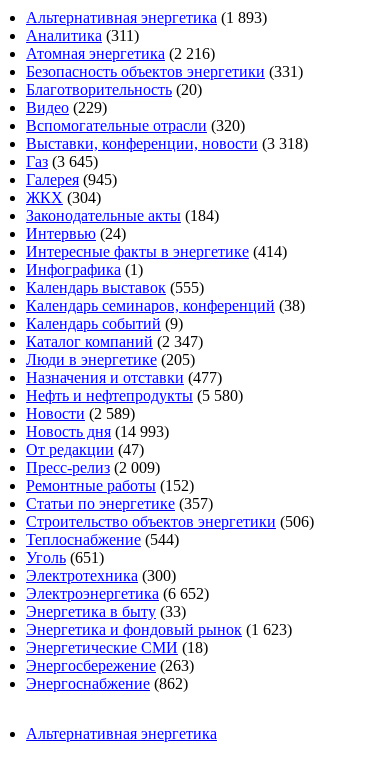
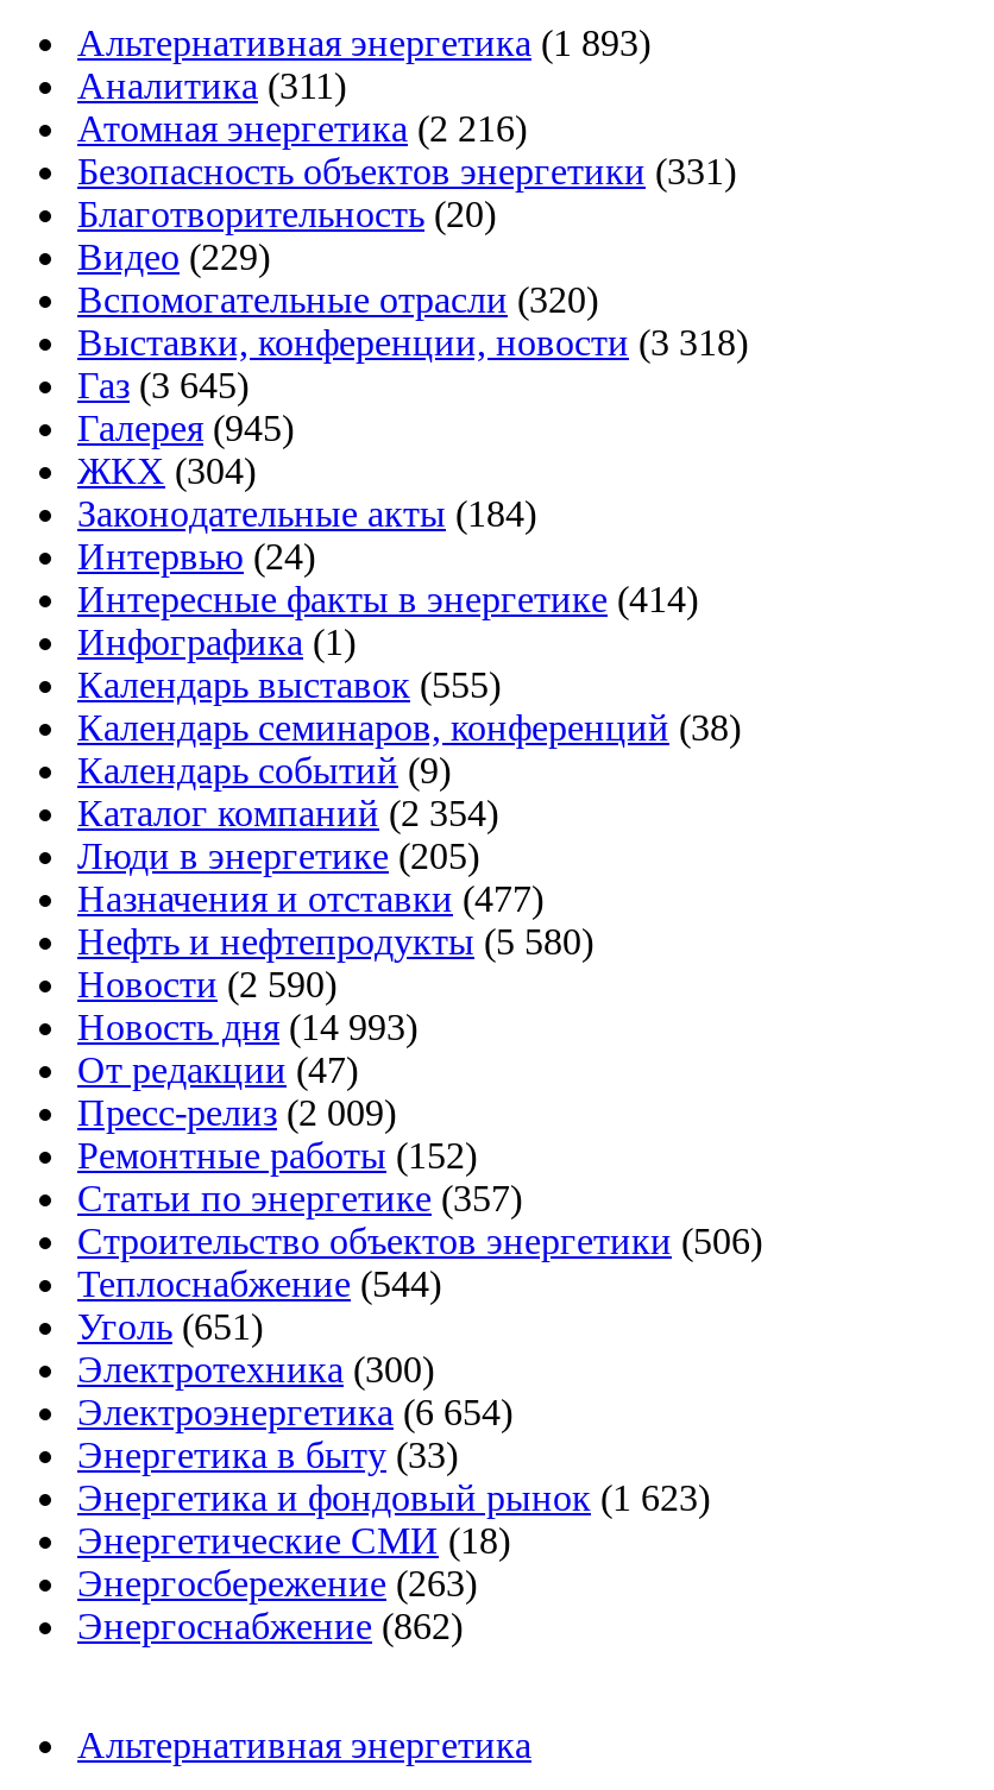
[26,333,203,350] Каталог компаний (2 347) -> [77,793,498,834] Каталог компаний (2 354)
[26,405,135,422] Новости (2 589) -> [77,964,336,1005] Новости (2 590)
[26,585,209,602] Электроэнергетика (6 652) -> [77,1392,512,1433] Электроэнергетика (6 654)

